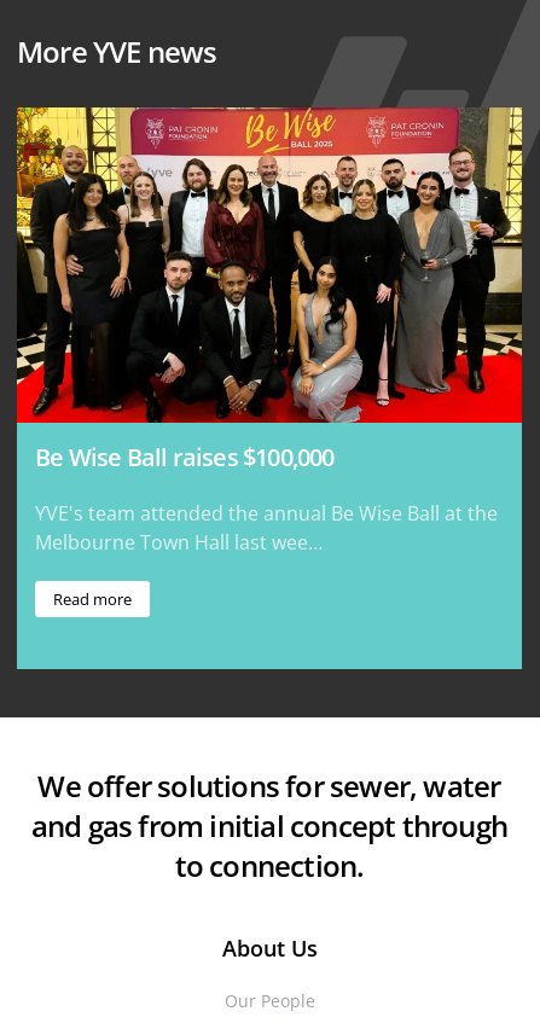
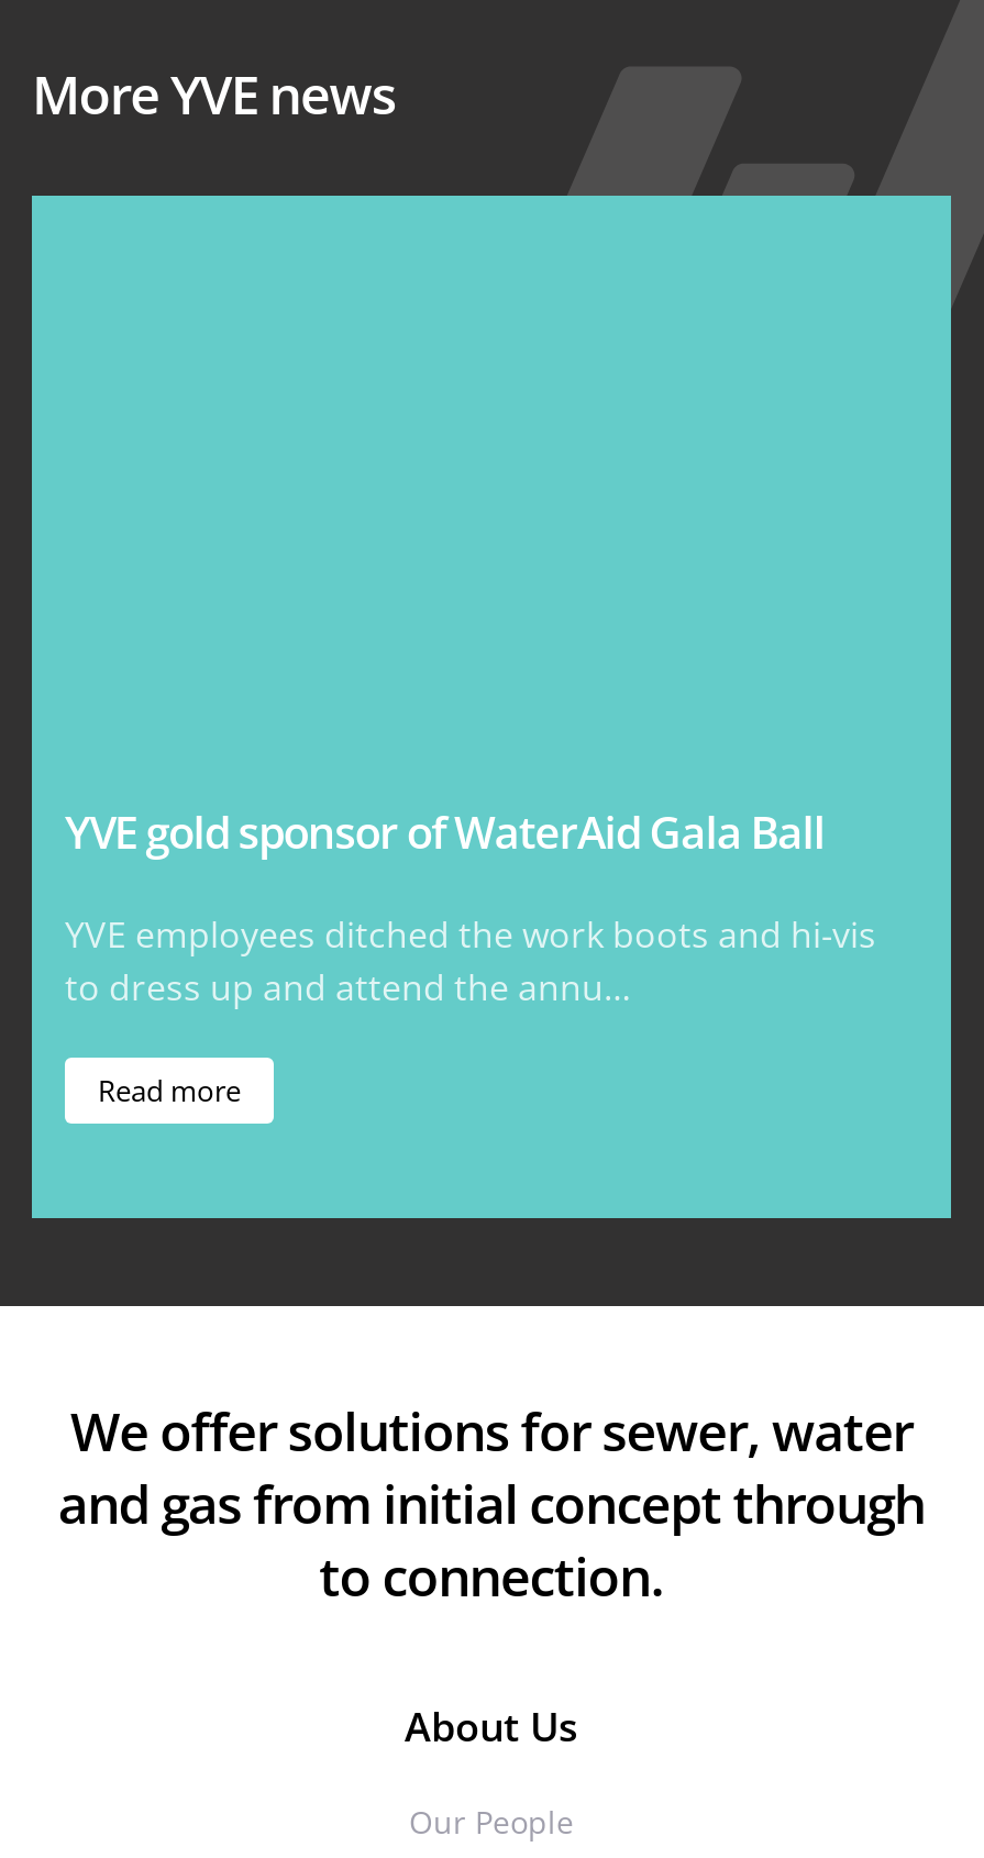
[16,106,523,424] [image] -> none
[35,441,334,474] Be Wise Ball raises $100,000 -> [65,803,825,863] YVE gold sponsor of WaterAid Gala Ball
[35,500,498,556] YVE's team attended the annual Be Wise Ball at the | Melbourne Town Hall last wee… -> [65,911,876,1012] YVE employees ditched the work boots and hi-vis | to dress up and attend the annu…

